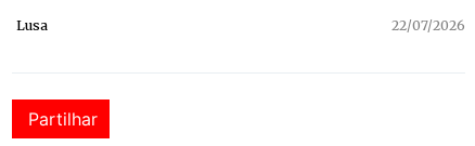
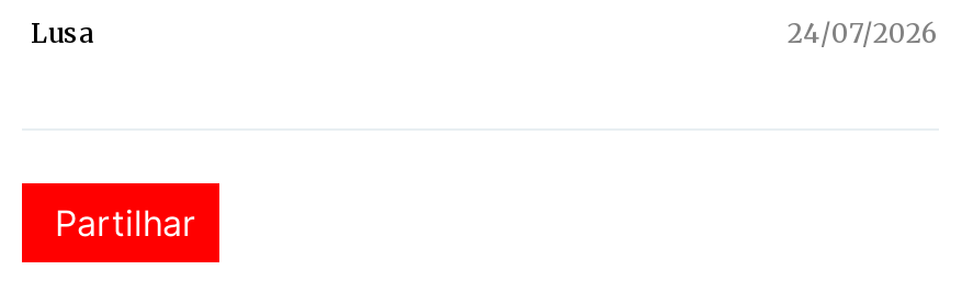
[391,18,465,34] 22/07/2026 -> [788,17,939,50] 24/07/2026

